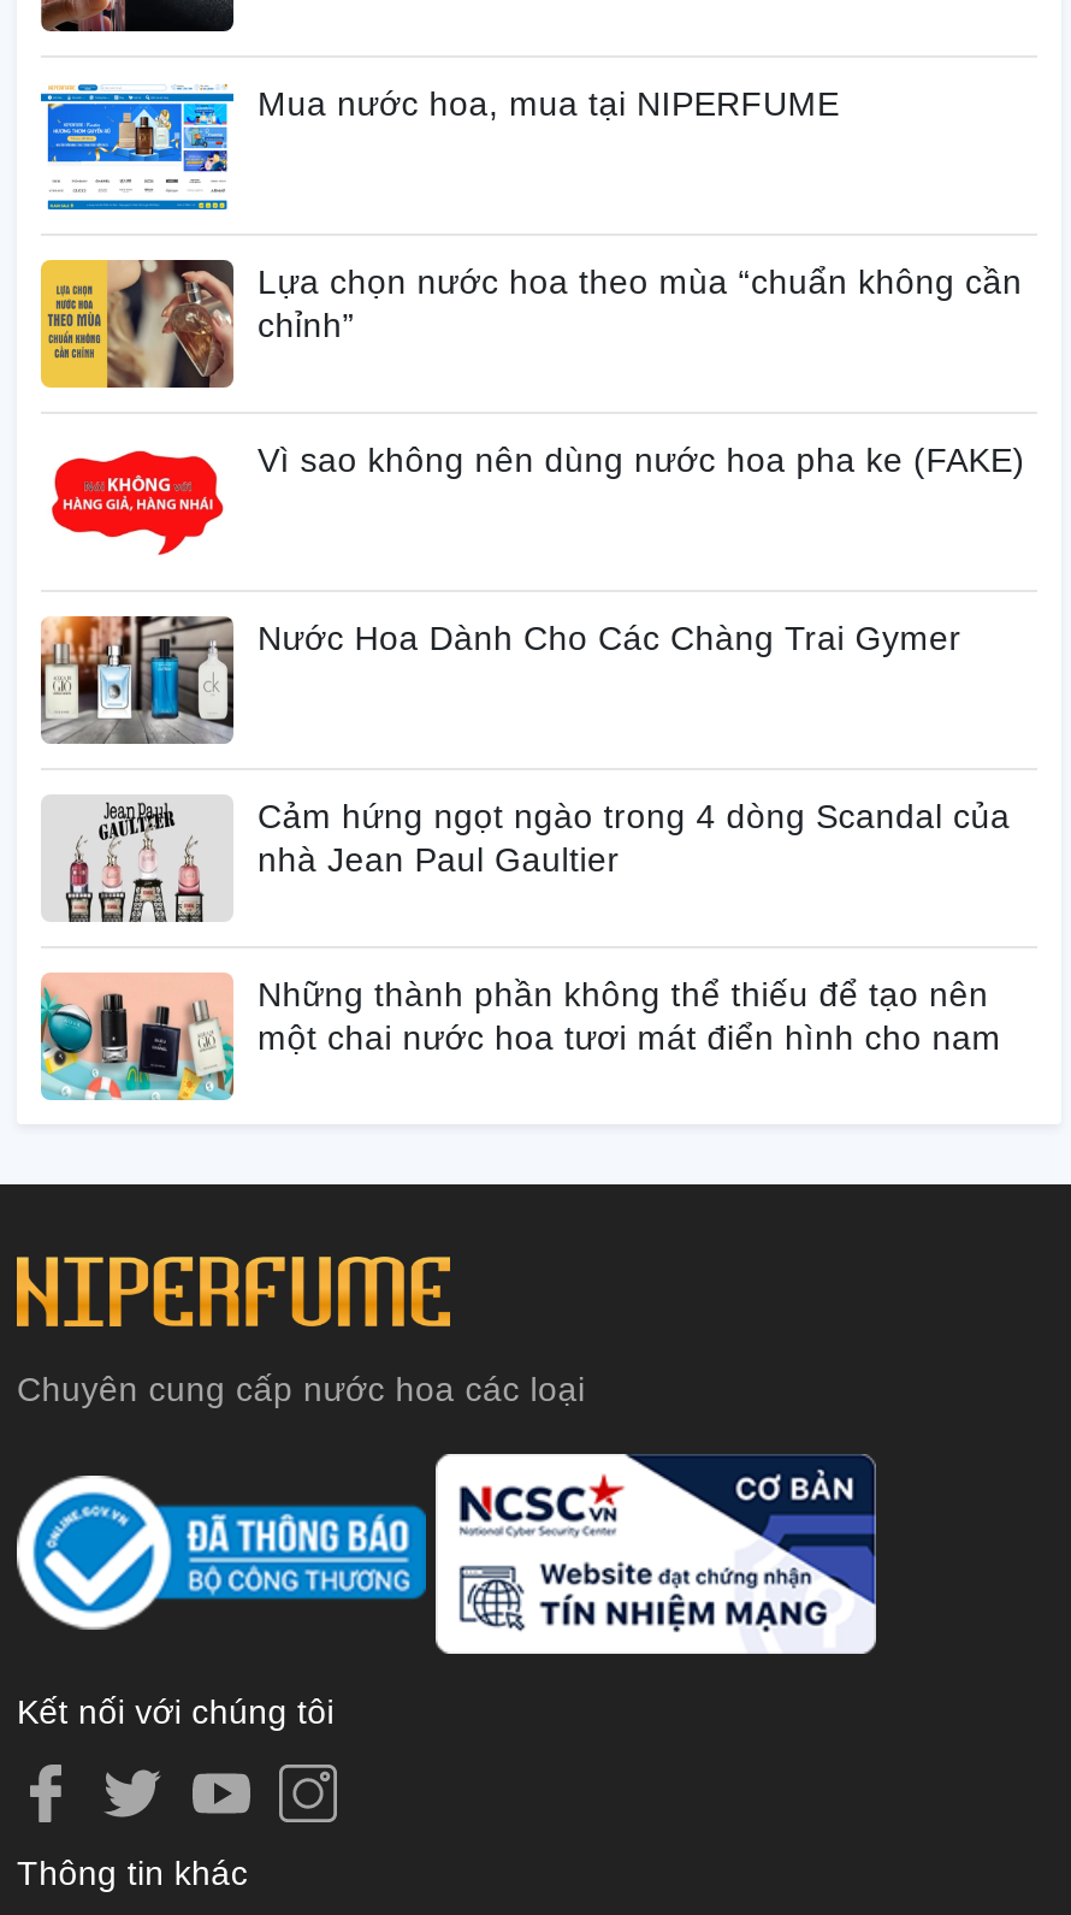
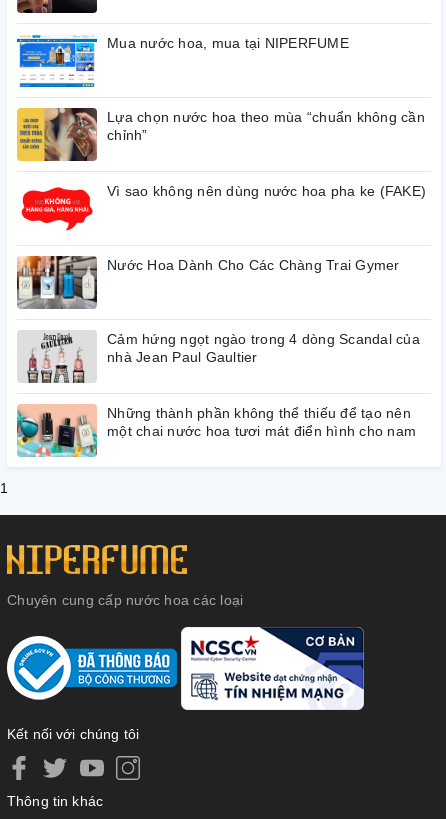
none -> [0,480,8,496] 1

